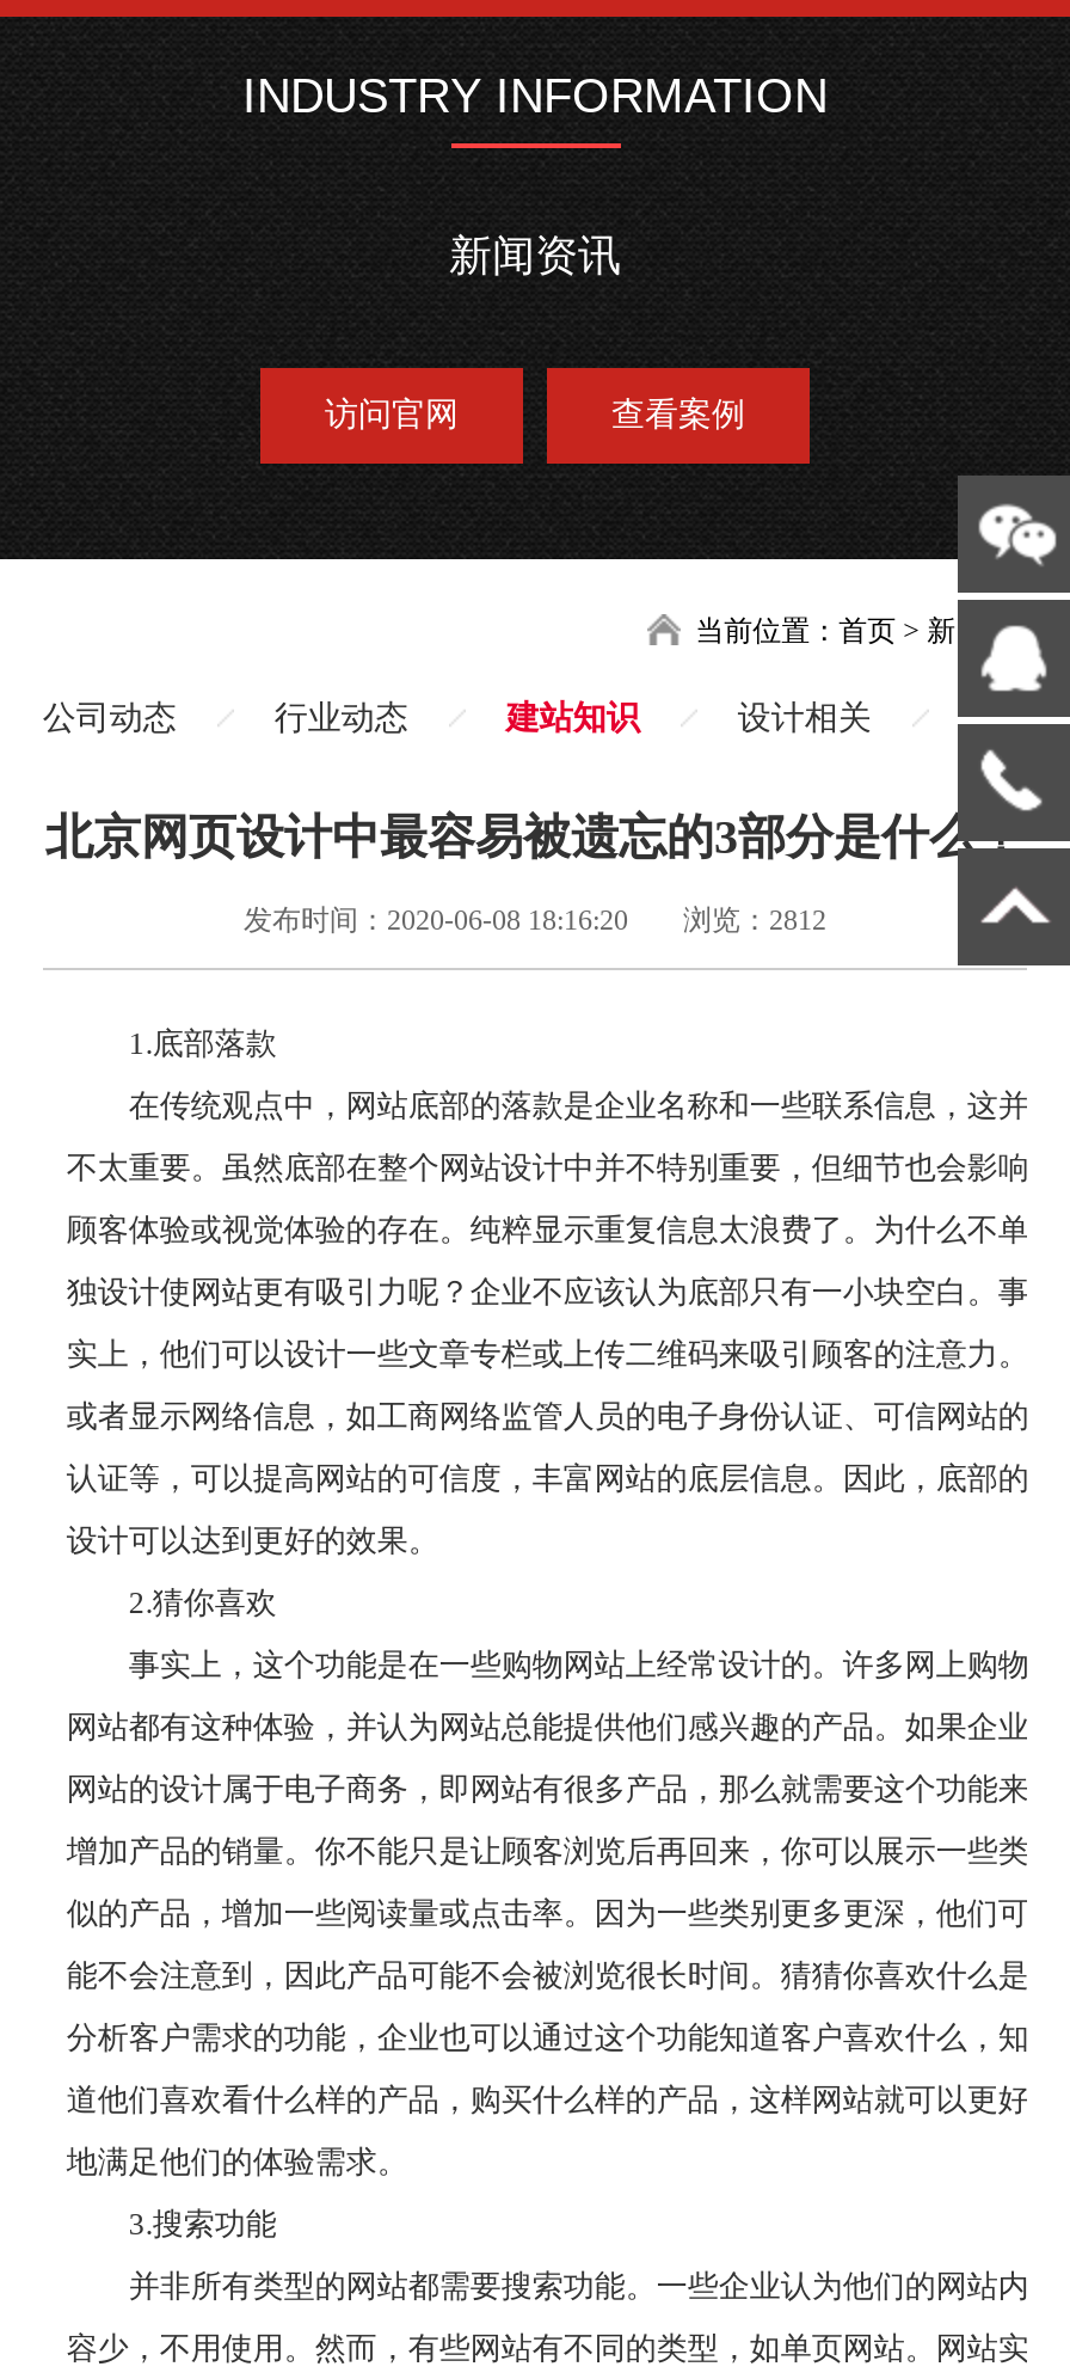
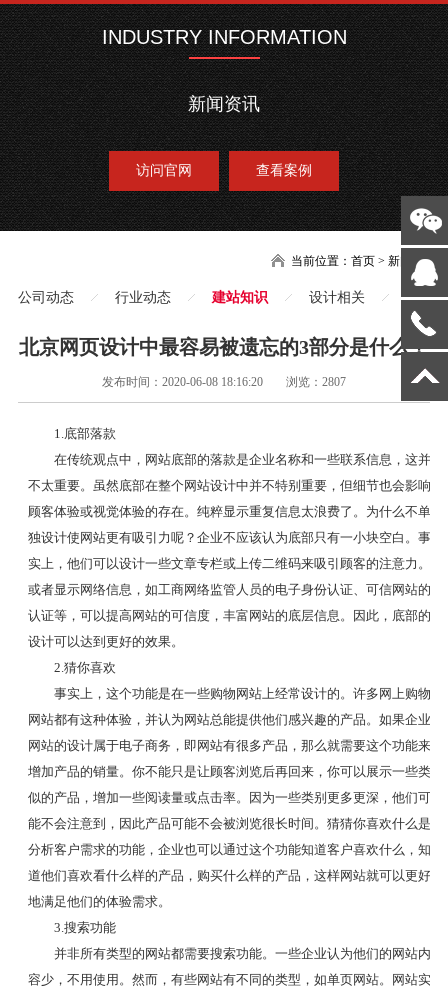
[244,903,826,937] 发布时间：2020-06-08 18:16:20 浏览：2812 -> [102,375,346,389] 发布时间：2020-06-08 18:16:20 浏览：2807

